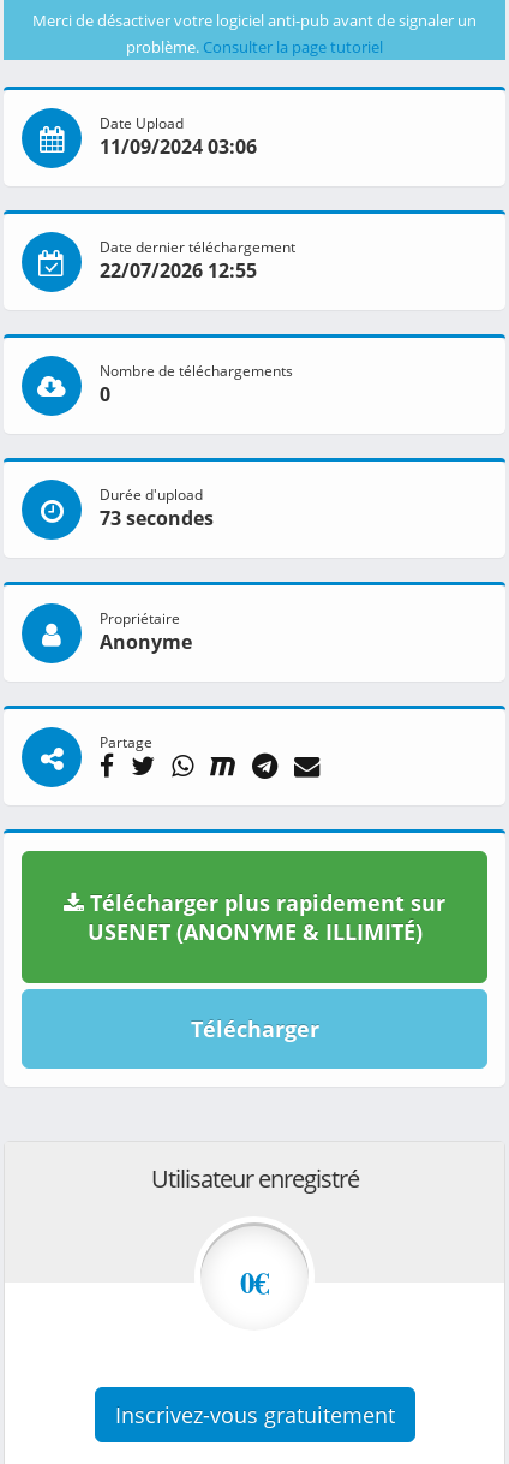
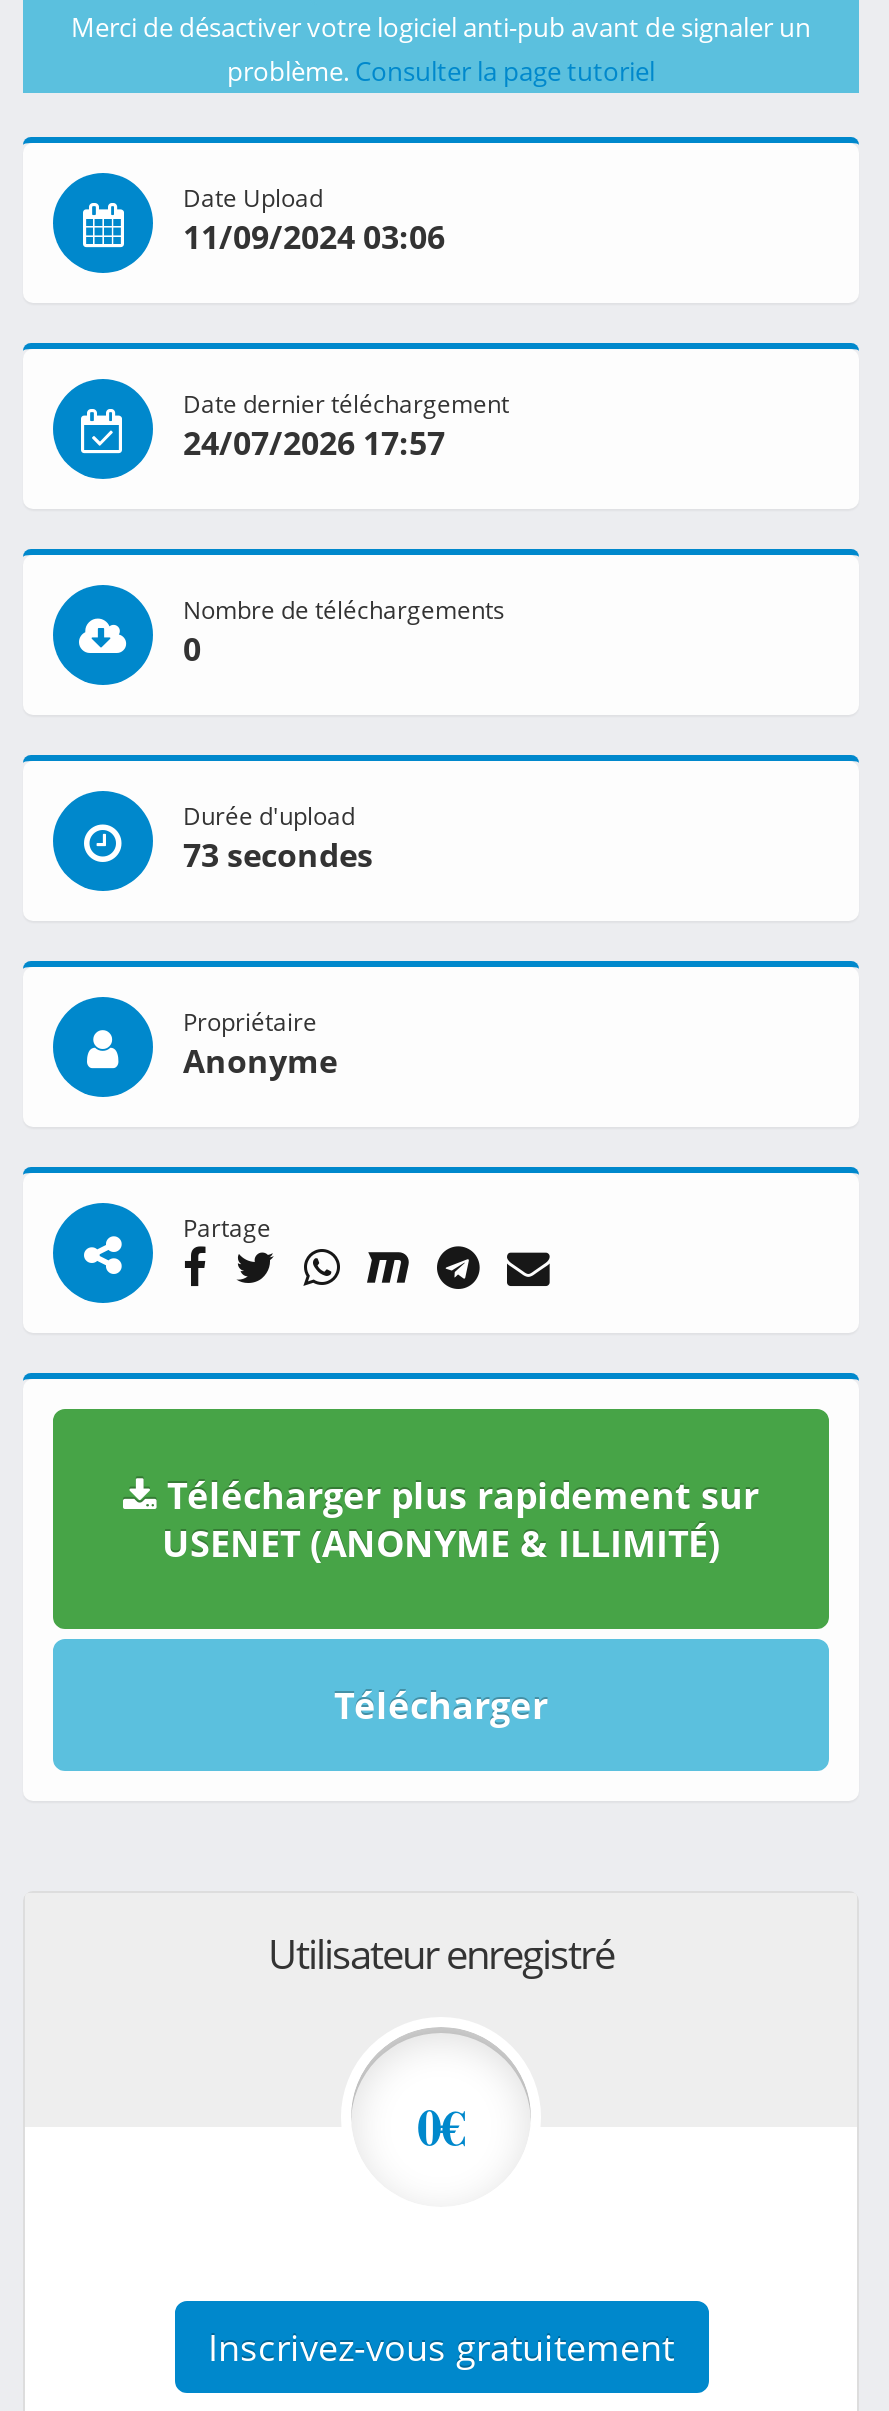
[100,257,257,284] 22/07/2026 12:55 -> [183,421,445,465] 24/07/2026 17:57

